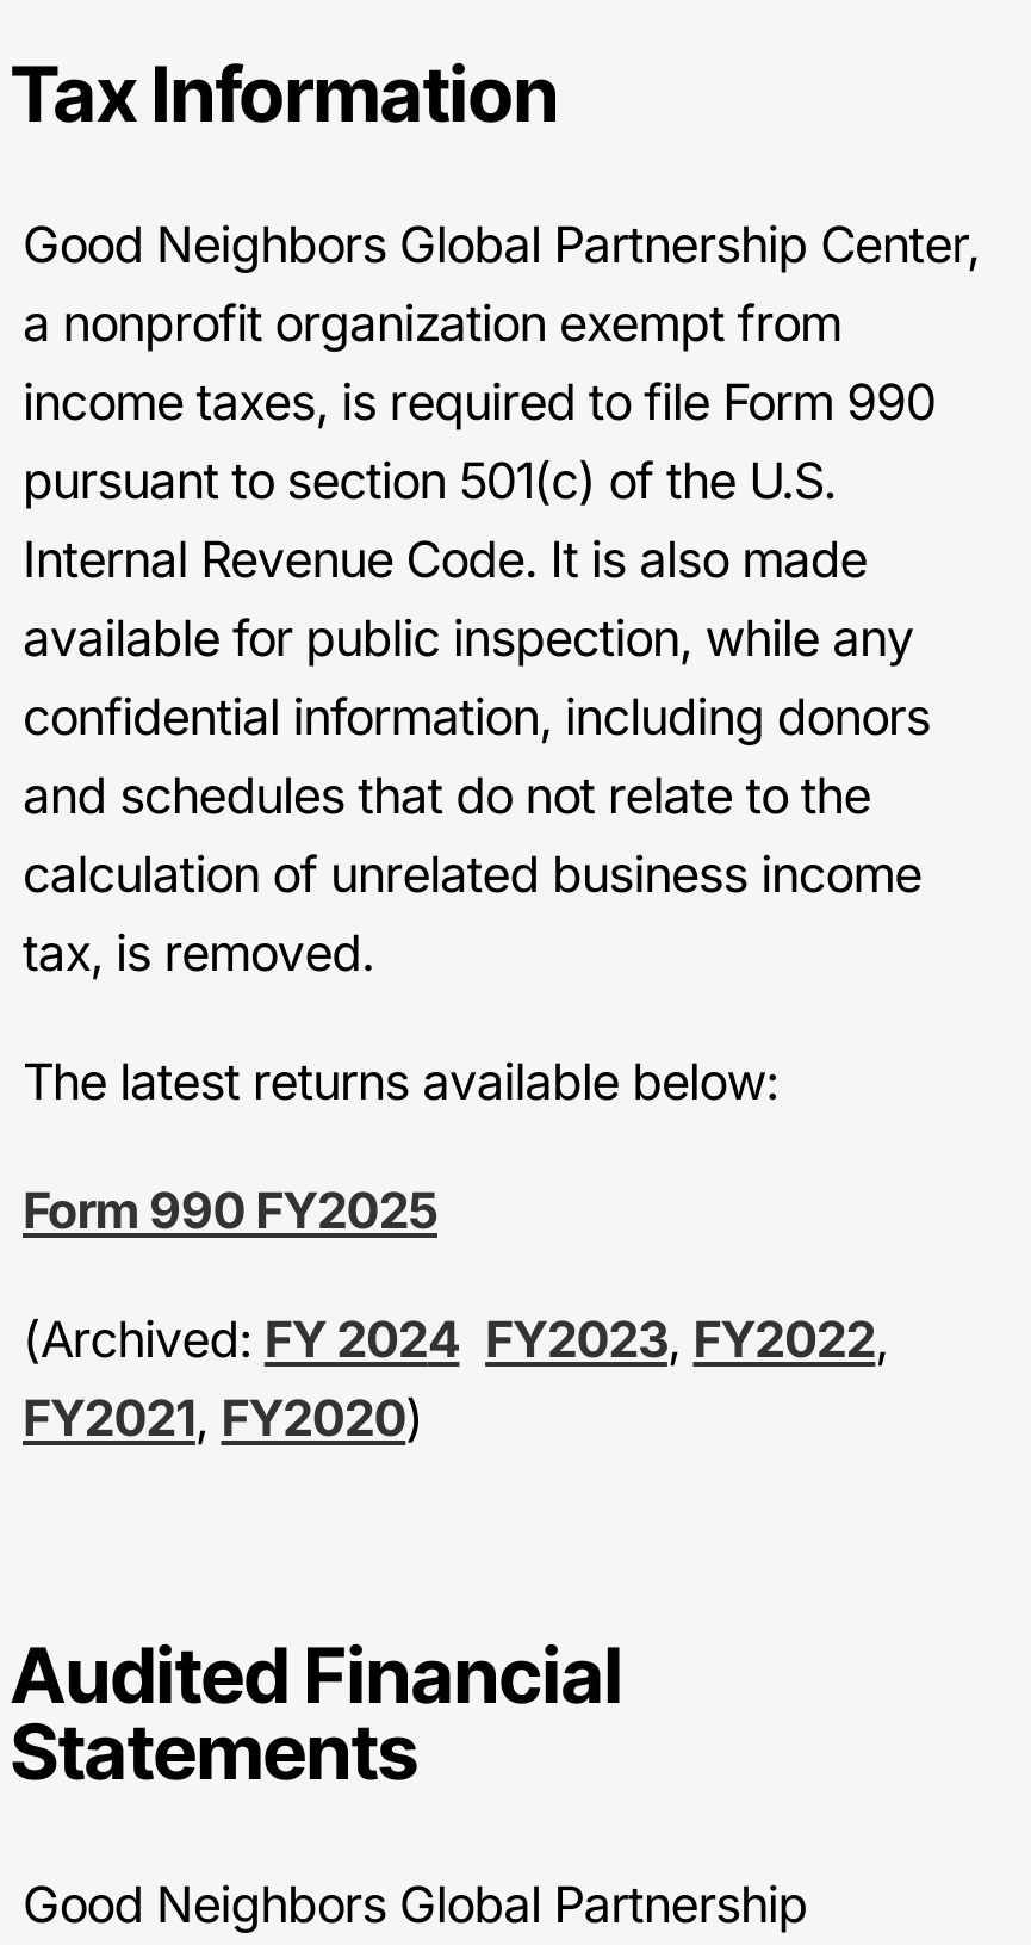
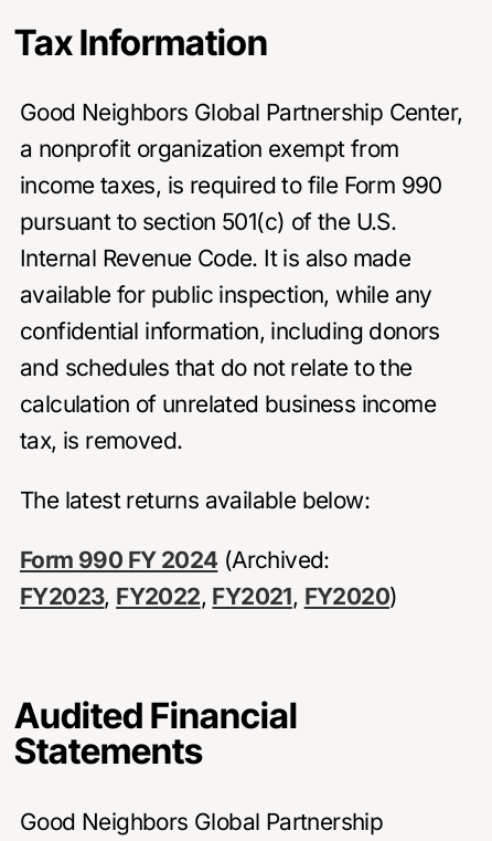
[23,1181,888,1447] Form 990 FY2025 | (Archived: FY 2024 FY2023, FY2022, | FY2021, FY2020) -> [20,546,398,610] Form 990 FY 2024 (Archived: | FY2023, FY2022, FY2021, FY2020)

